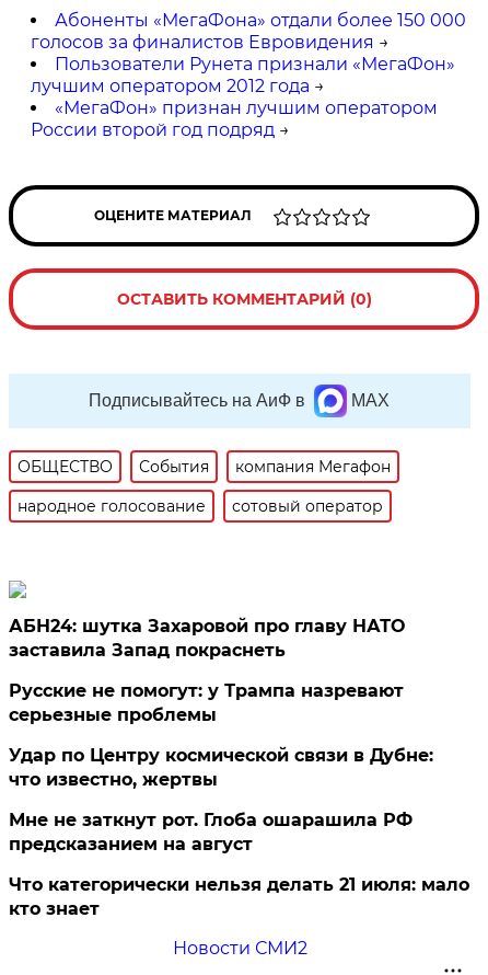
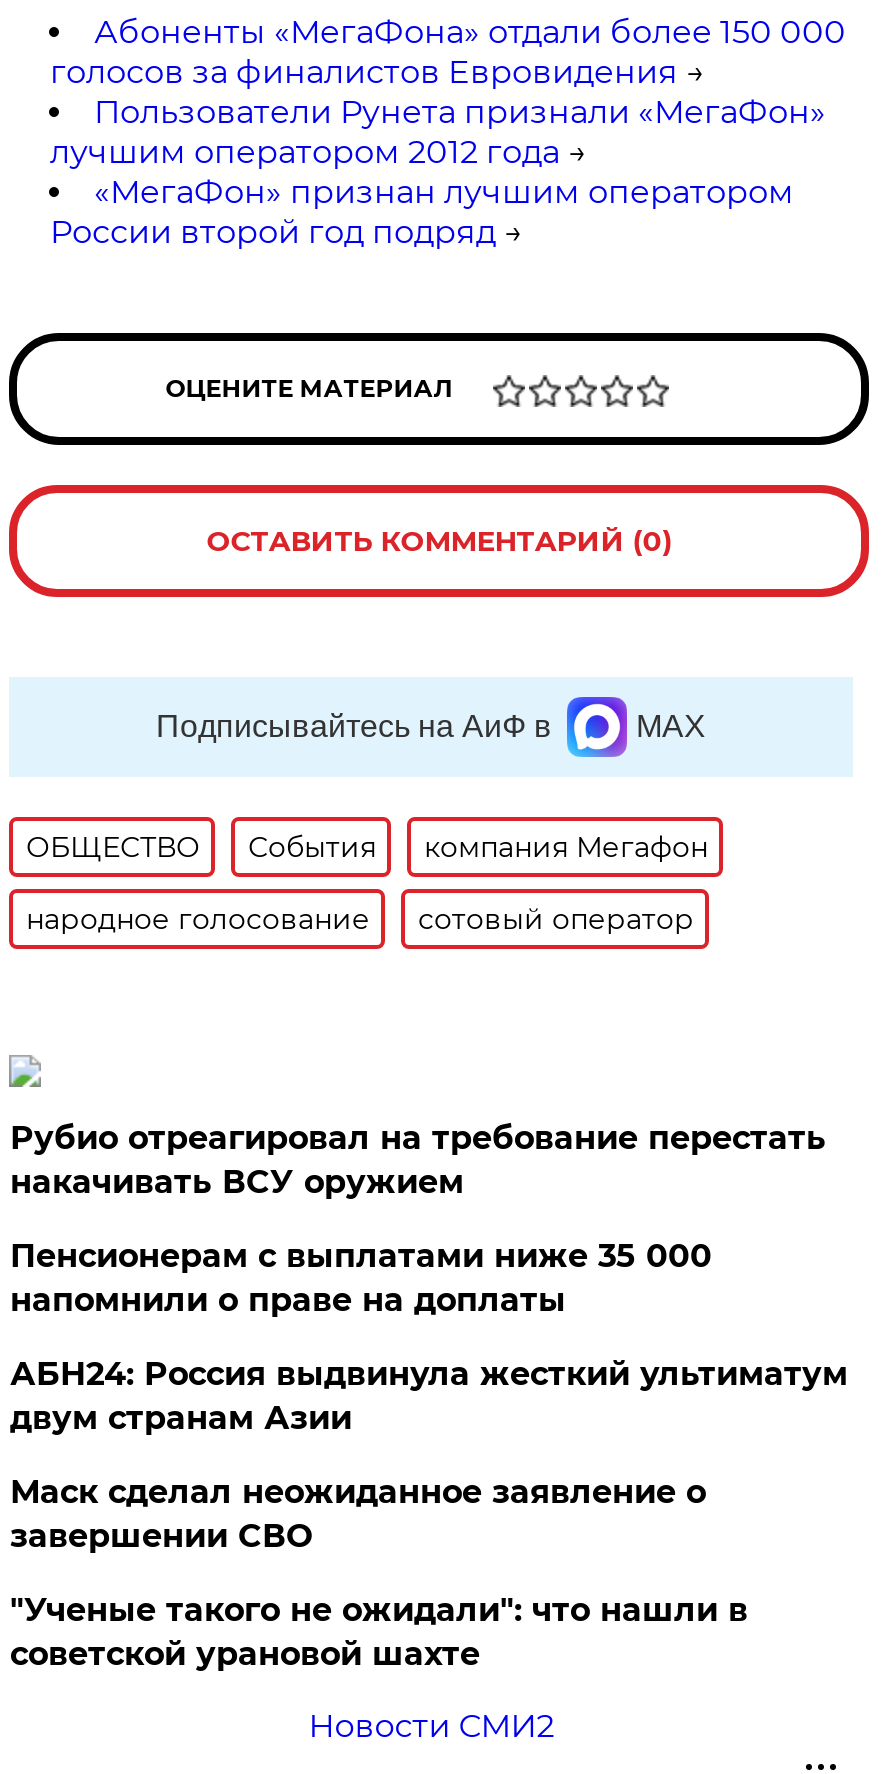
[9,616,405,660] АБН24: шутка Захаровой про главу НАТО | заставила Запад покраснеть -> [10,1119,826,1201] Рубио отреагировал на требование перестать | накачивать ВСУ оружием
[9,680,404,725] Русские не помогут: у Трампа назревают | серьезные проблемы -> [10,1237,712,1319] Пенсионерам с выплатами ниже 35 000 | напомнили о праве на доплаты
[9,745,434,790] Удар по Центру космической связи в Дубне: | что известно, жертвы -> [10,1355,848,1437] АБН24: Россия выдвинула жесткий ультиматум | двум странам Азии
[9,809,413,854] Мне не заткнут рот. Глоба ошарашила РФ | предсказанием на август -> [10,1473,706,1555] Маск сделал неожиданное заявление о | завершении СВО
[9,874,470,919] Что категорически нельзя делать 21 июля: мало | кто знает -> [10,1591,748,1673] "Ученые такого не ожидали": что нашли в | советской урановой шахте

